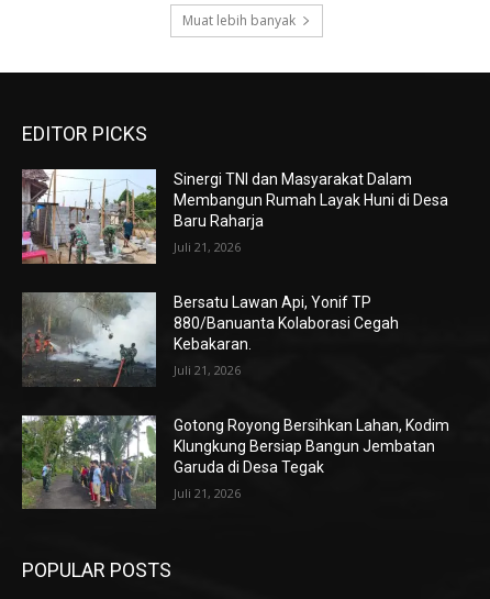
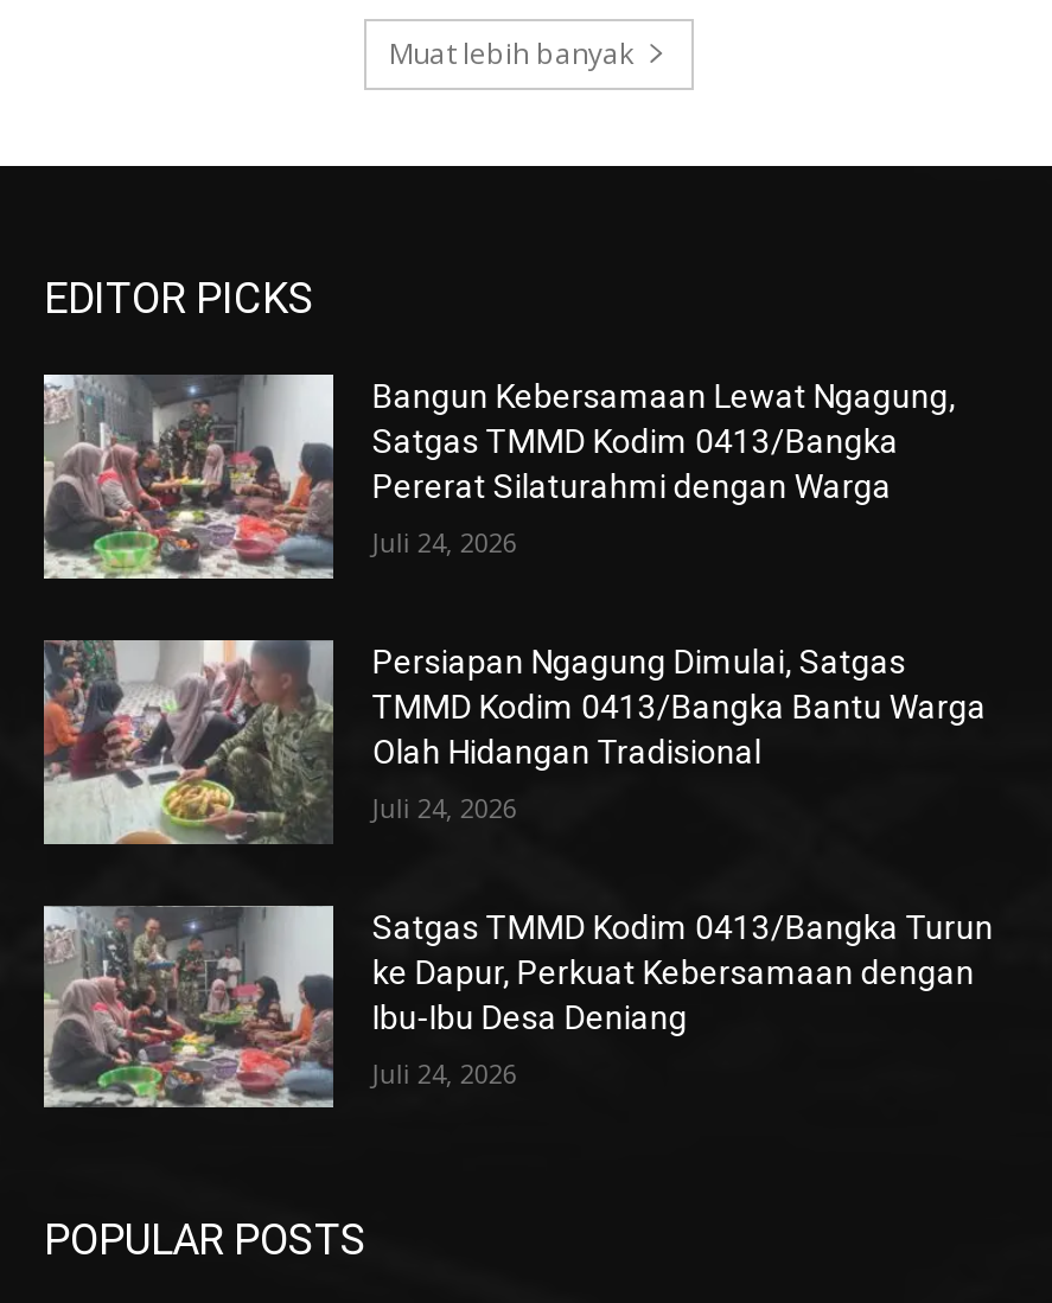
[21,168,449,264] [image] | Sinergi TNI dan Masyarakat Dalam | Membangun Rumah Layak Huni di Desa | Baru Raharja -> [42,375,956,581] [image] | Bangun Kebersamaan Lewat Ngagung, | Satgas TMMD Kodim 0413/Bangka | Pererat Silaturahmi dengan Warga
[174,239,241,255] Juli 21, 2026 -> [372,525,517,561] Juli 24, 2026
[22,292,399,387] [image] | Bersatu Lawan Api, Yonif TP | 880/Banuanta Kolaborasi Cegah | Kebakaran. -> [42,640,987,847] [image] | Persiapan Ngagung Dimulai, Satgas | TMMD Kodim 0413/Bangka Bantu Warga | Olah Hidangan Tradisional
[174,362,241,378] Juli 21, 2026 -> [372,790,517,825] Juli 24, 2026
[22,415,450,508] [image] | Gotong Royong Bersihkan Lahan, Kodim | Klungkung Bersiap Bangun Jembatan | Garuda di Desa Tegak -> [42,906,994,1107] [image] | Satgas TMMD Kodim 0413/Bangka Turun | ke Dapur, Perkuat Kebersamaan dengan | Ibu-Ibu Desa Deniang
[174,484,241,501] Juli 21, 2026 -> [372,1055,517,1090] Juli 24, 2026

